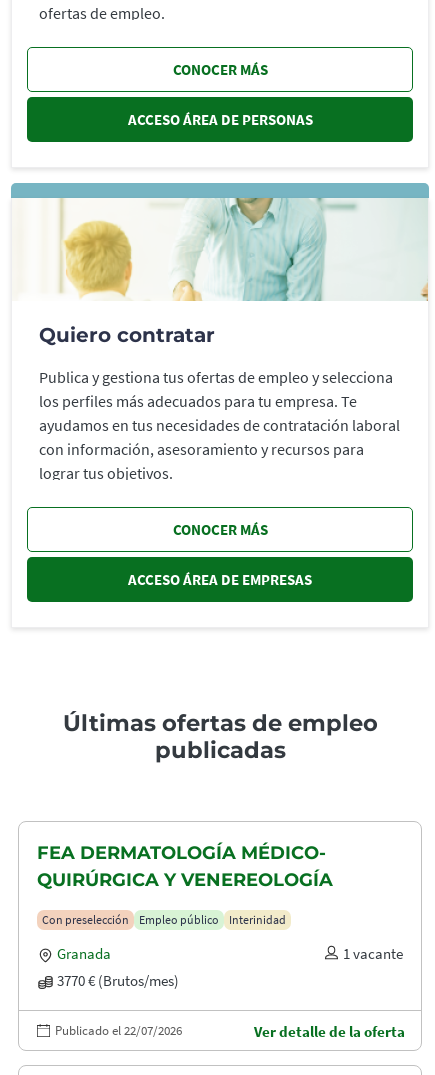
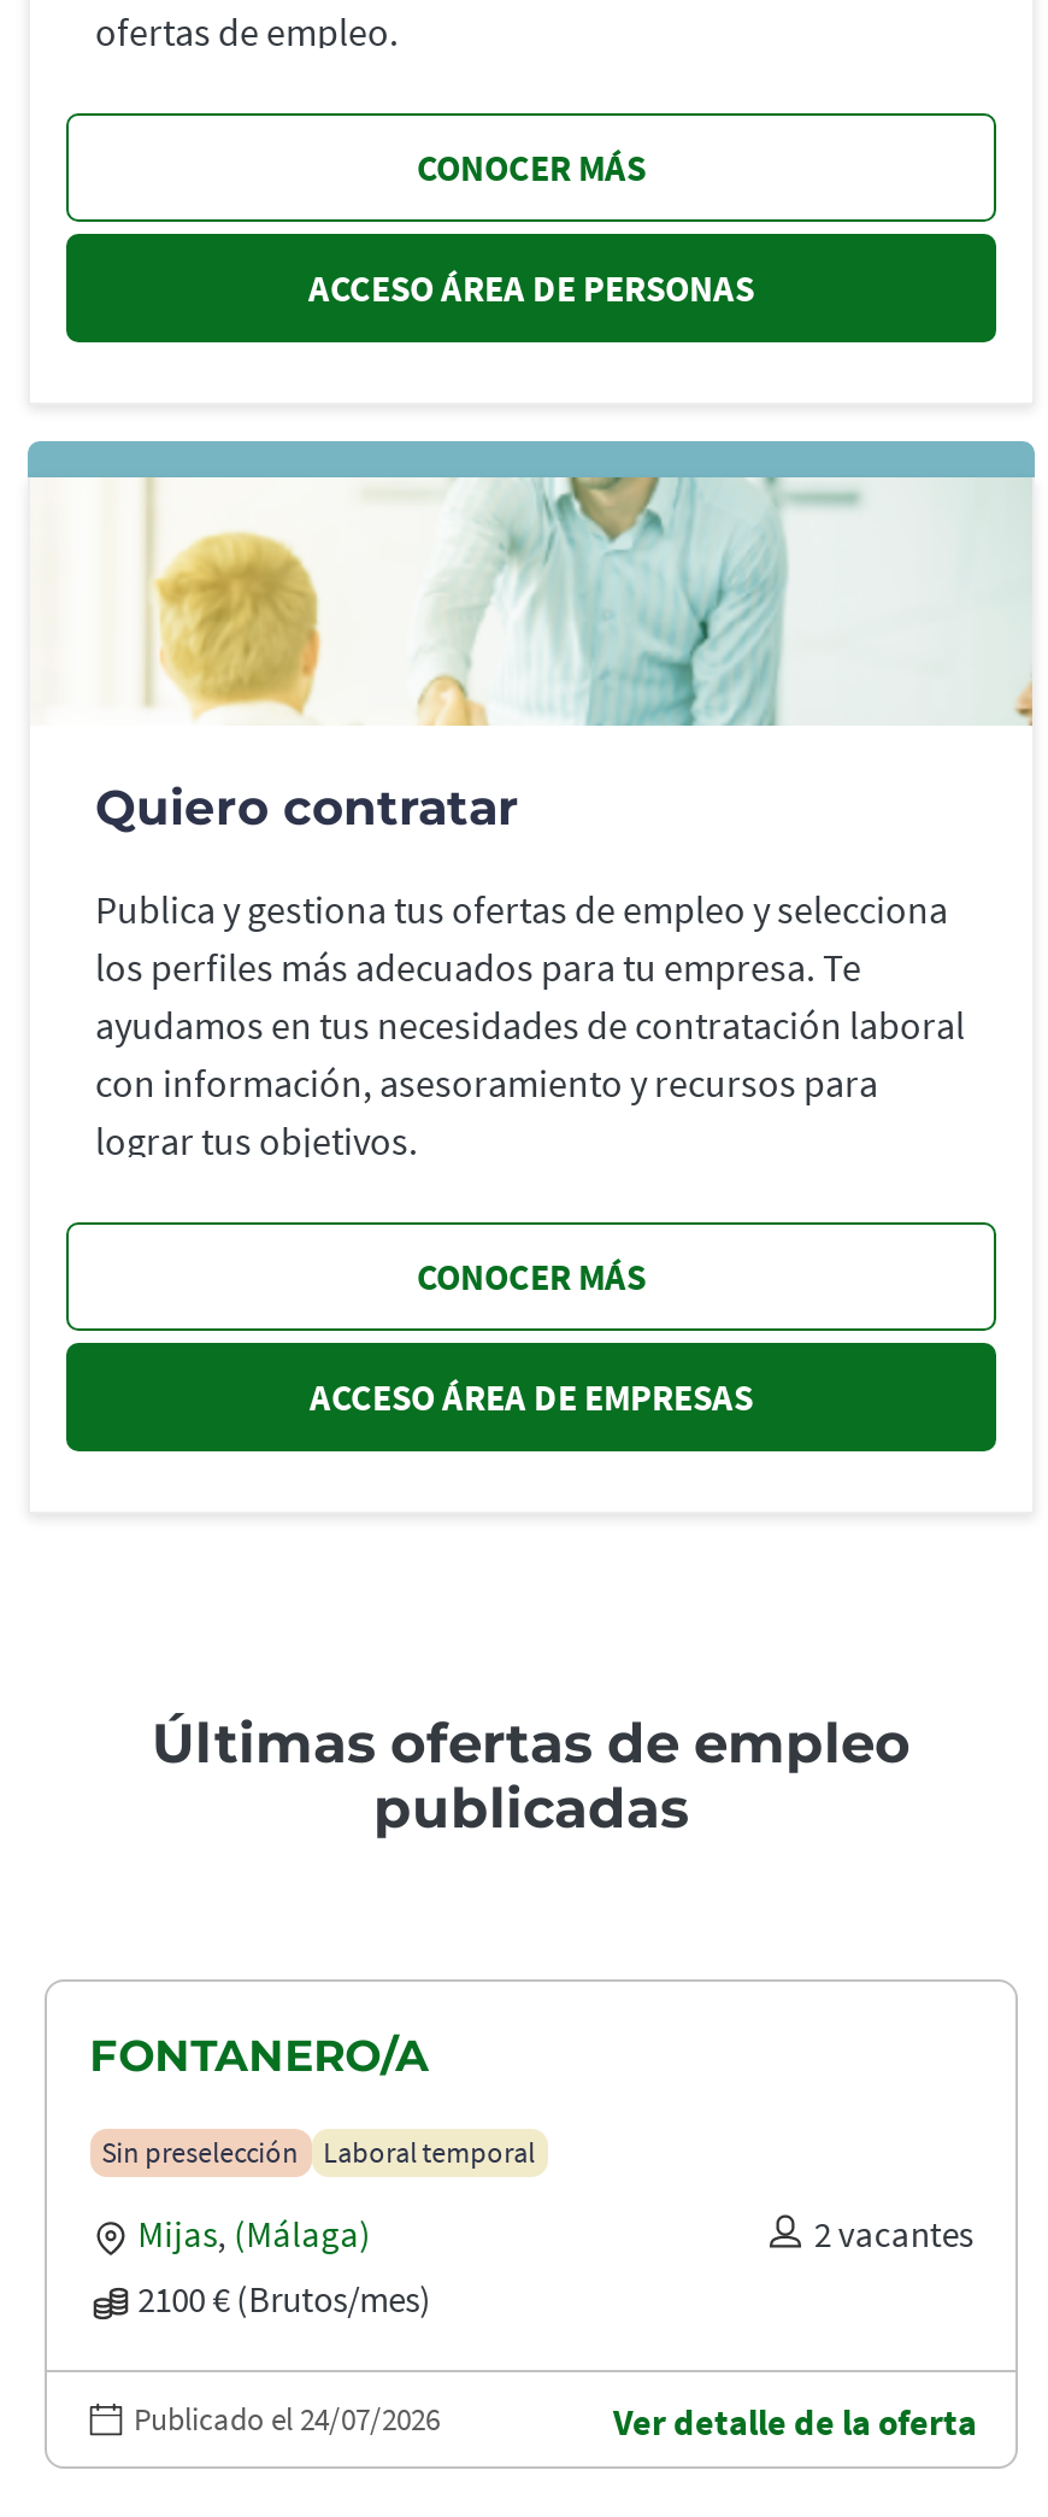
[37,842,333,891] FEA DERMATOLOGÍA MÉDICO- | QUIRÚRGICA Y VENEREOLOGÍA -> [89,2029,429,2082] FONTANERO/A
[42,912,286,927] Con preselección | Empleo público | Interinidad -> [101,2133,535,2169] Sin preselección | Laboral temporal
[57,944,403,990] Granada | 1 vacante | 3770 € (Brutos/mes) -> [138,2210,973,2321] Mijas, (Málaga) | 2 vacantes | 2100 € (Brutos/mes)
[55,1022,182,1039] Publicado el 22/07/2026 -> [134,2398,440,2439] Publicado el 24/07/2026

